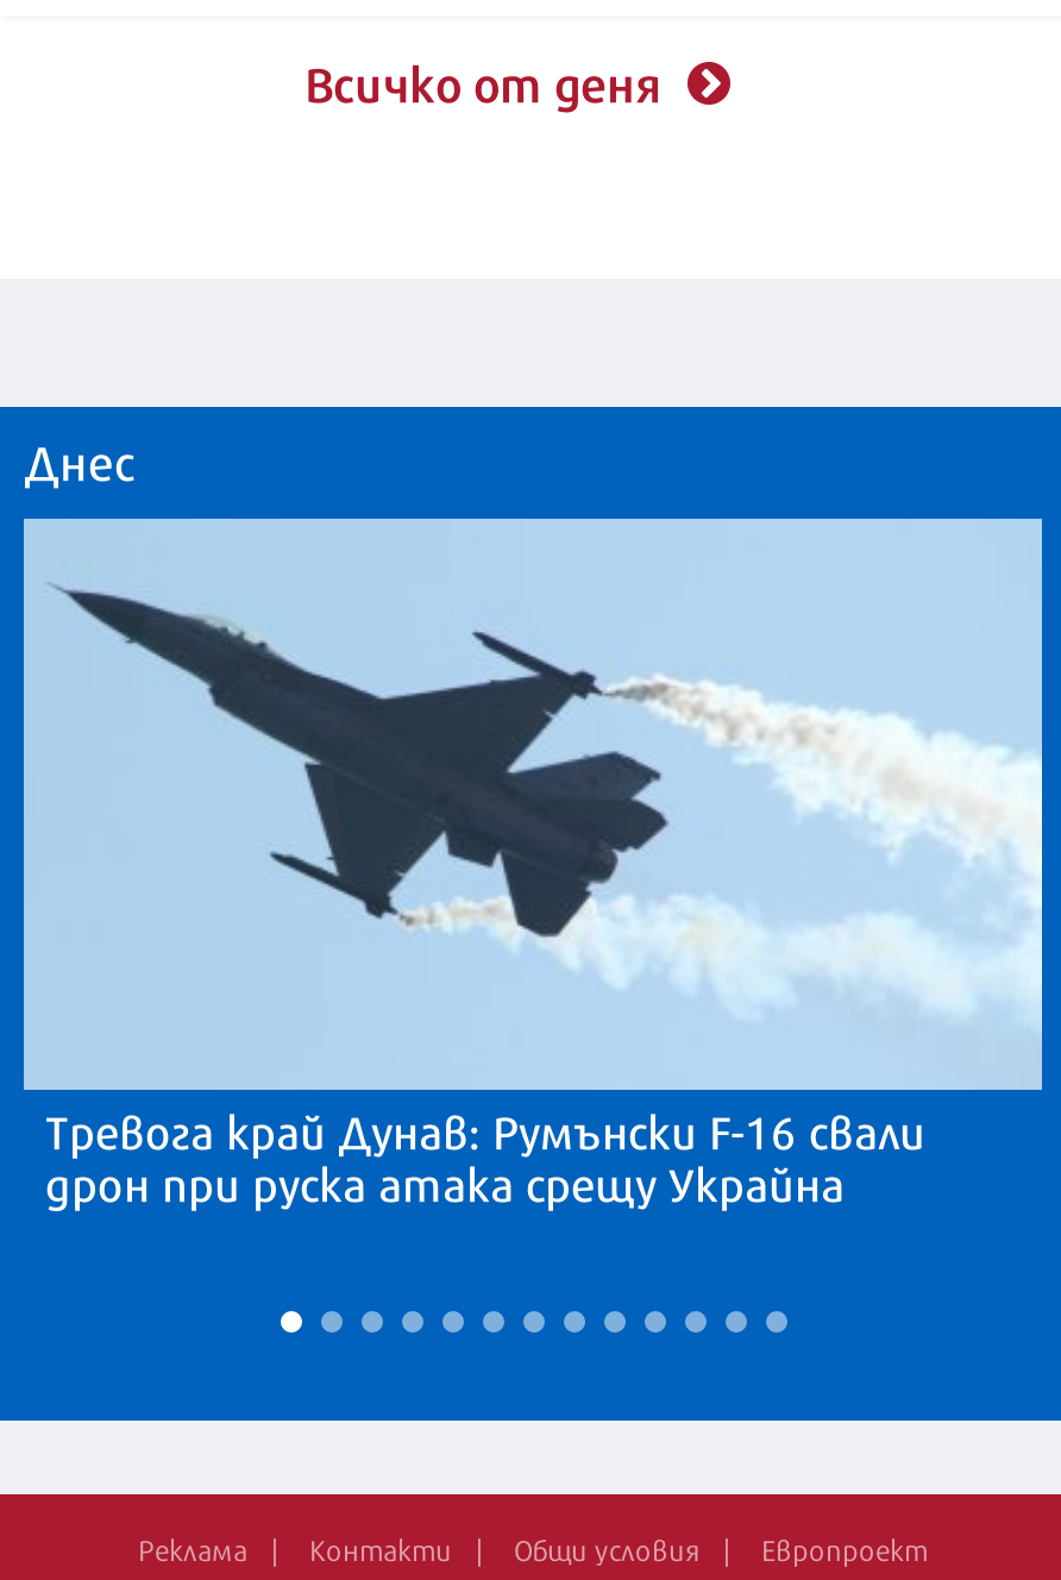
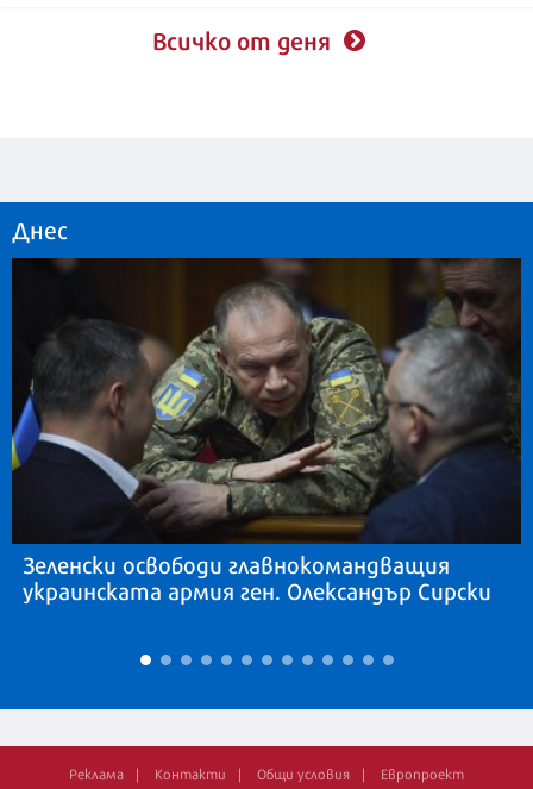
[21,516,1044,1217] [image] | Тревога край Дунав: Румънски F-16 свали | дрон при руска атака срещу Украйна -> [11,257,522,607] [image] | Зеленски освободи главнокомандващия | украинската армия ген. Олександър Сирски

